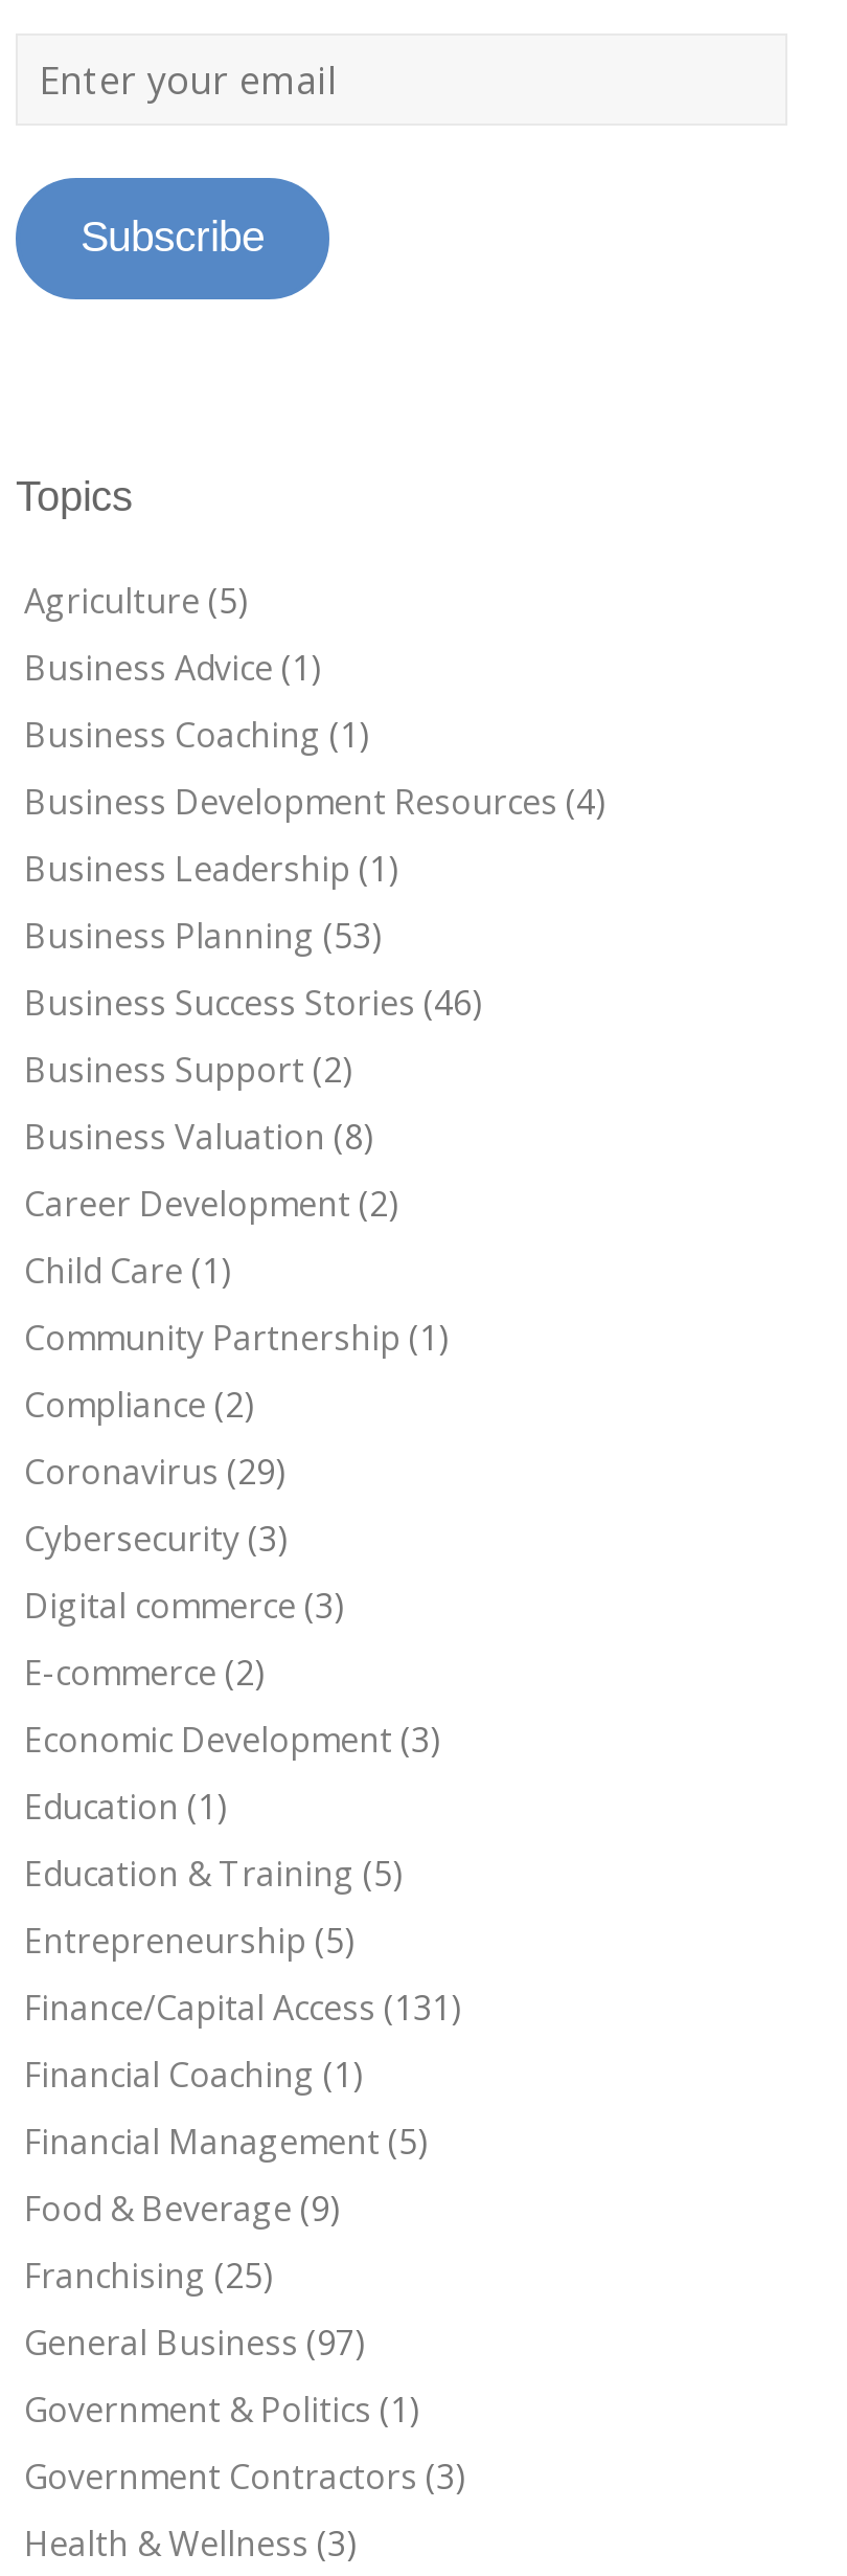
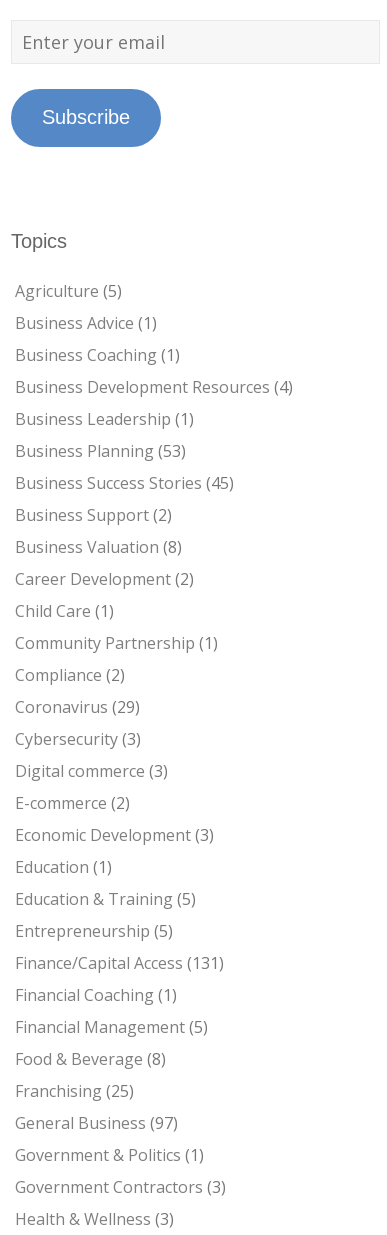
[24,979,482,1025] Business Success Stories (46) -> [15,471,234,493] Business Success Stories (45)
[24,2185,340,2231] Food & Beverage (9) -> [15,1047,166,1069] Food & Beverage (8)

